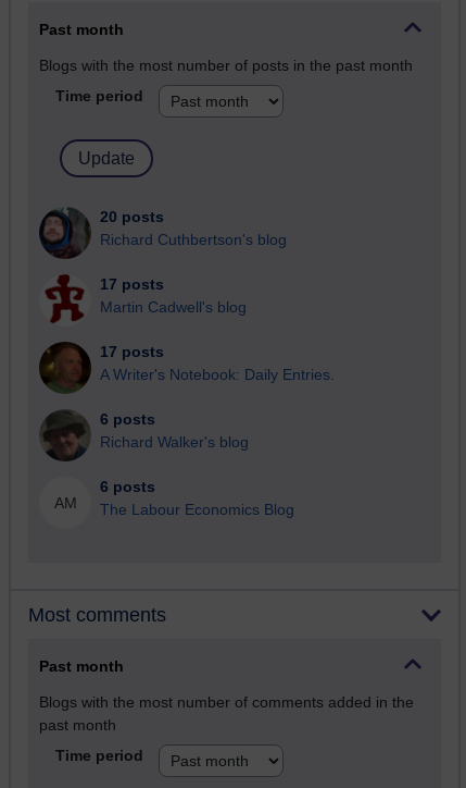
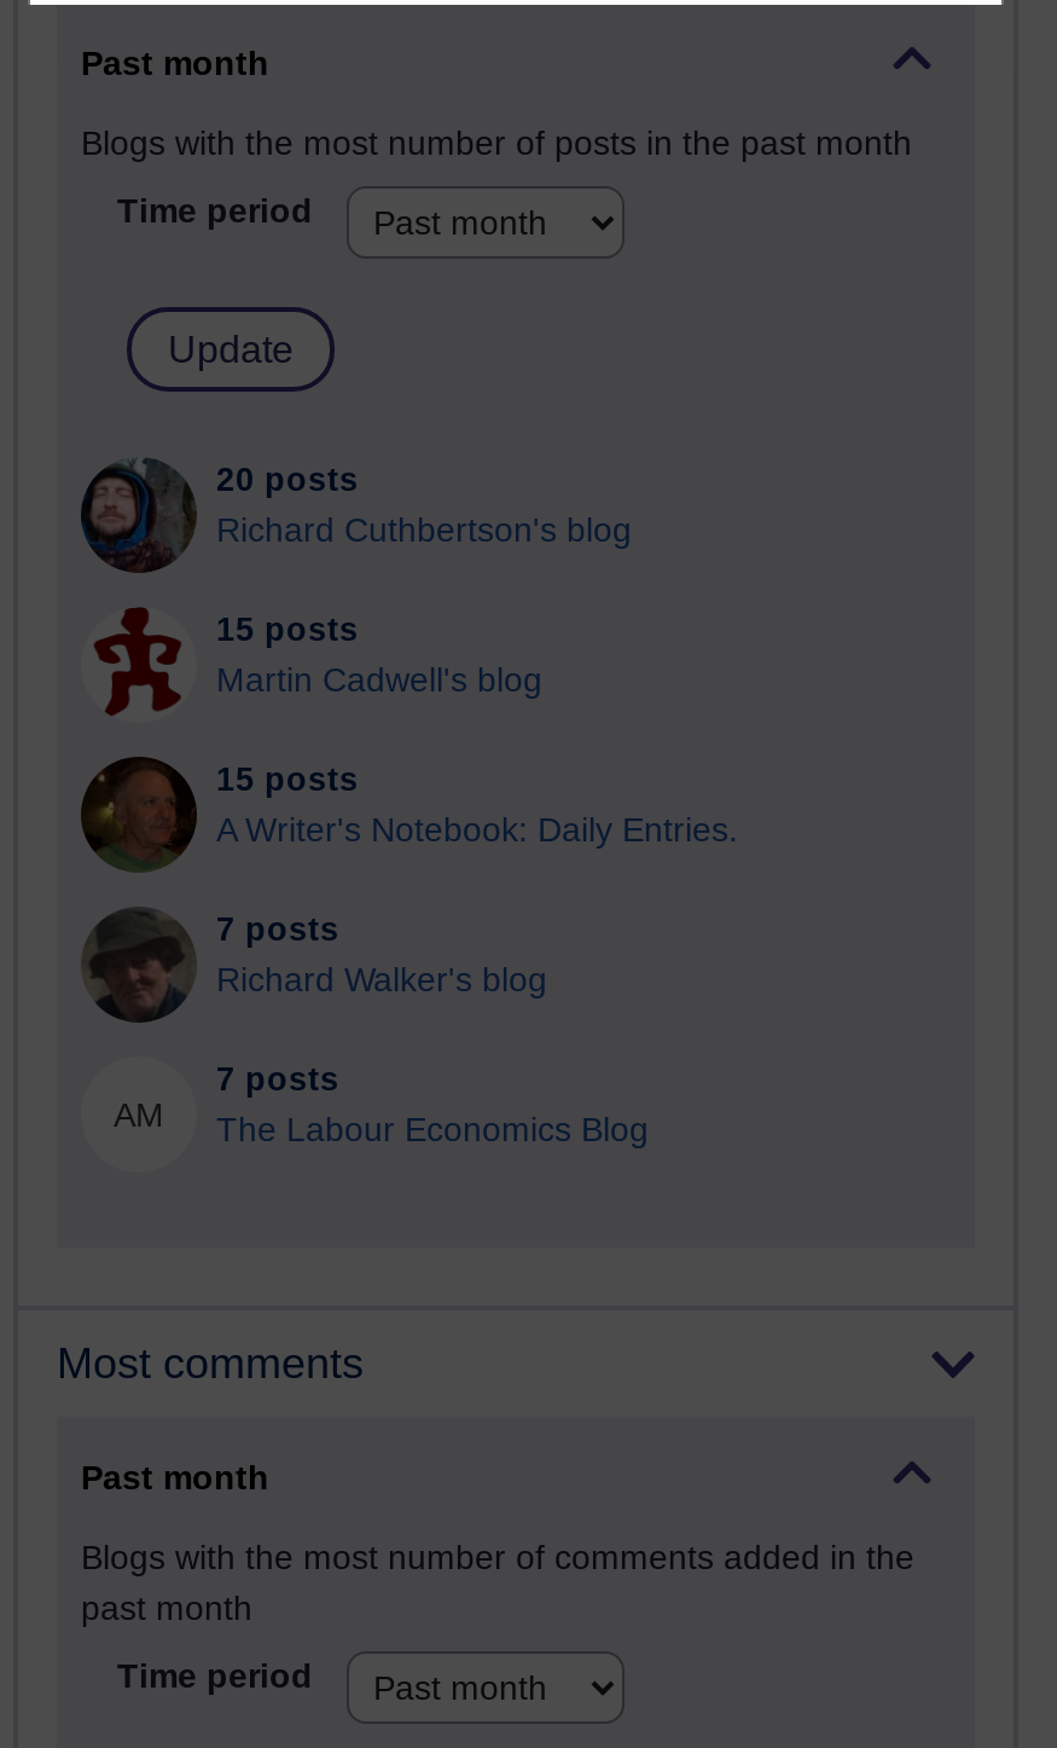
[100,277,164,293] 17 posts -> [216,612,359,649] 15 posts
[100,344,164,361] 17 posts -> [216,762,359,799] 15 posts
[100,412,155,428] 6 posts -> [216,912,339,948] 7 posts
[100,479,155,496] 6 posts -> [216,1062,339,1098] 7 posts

